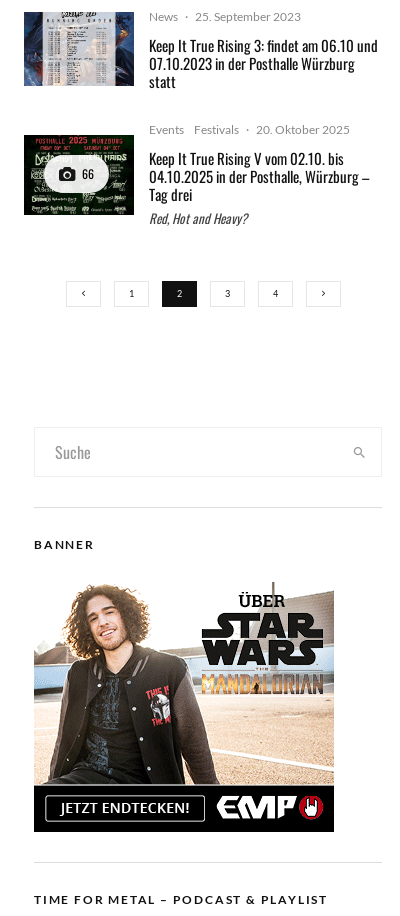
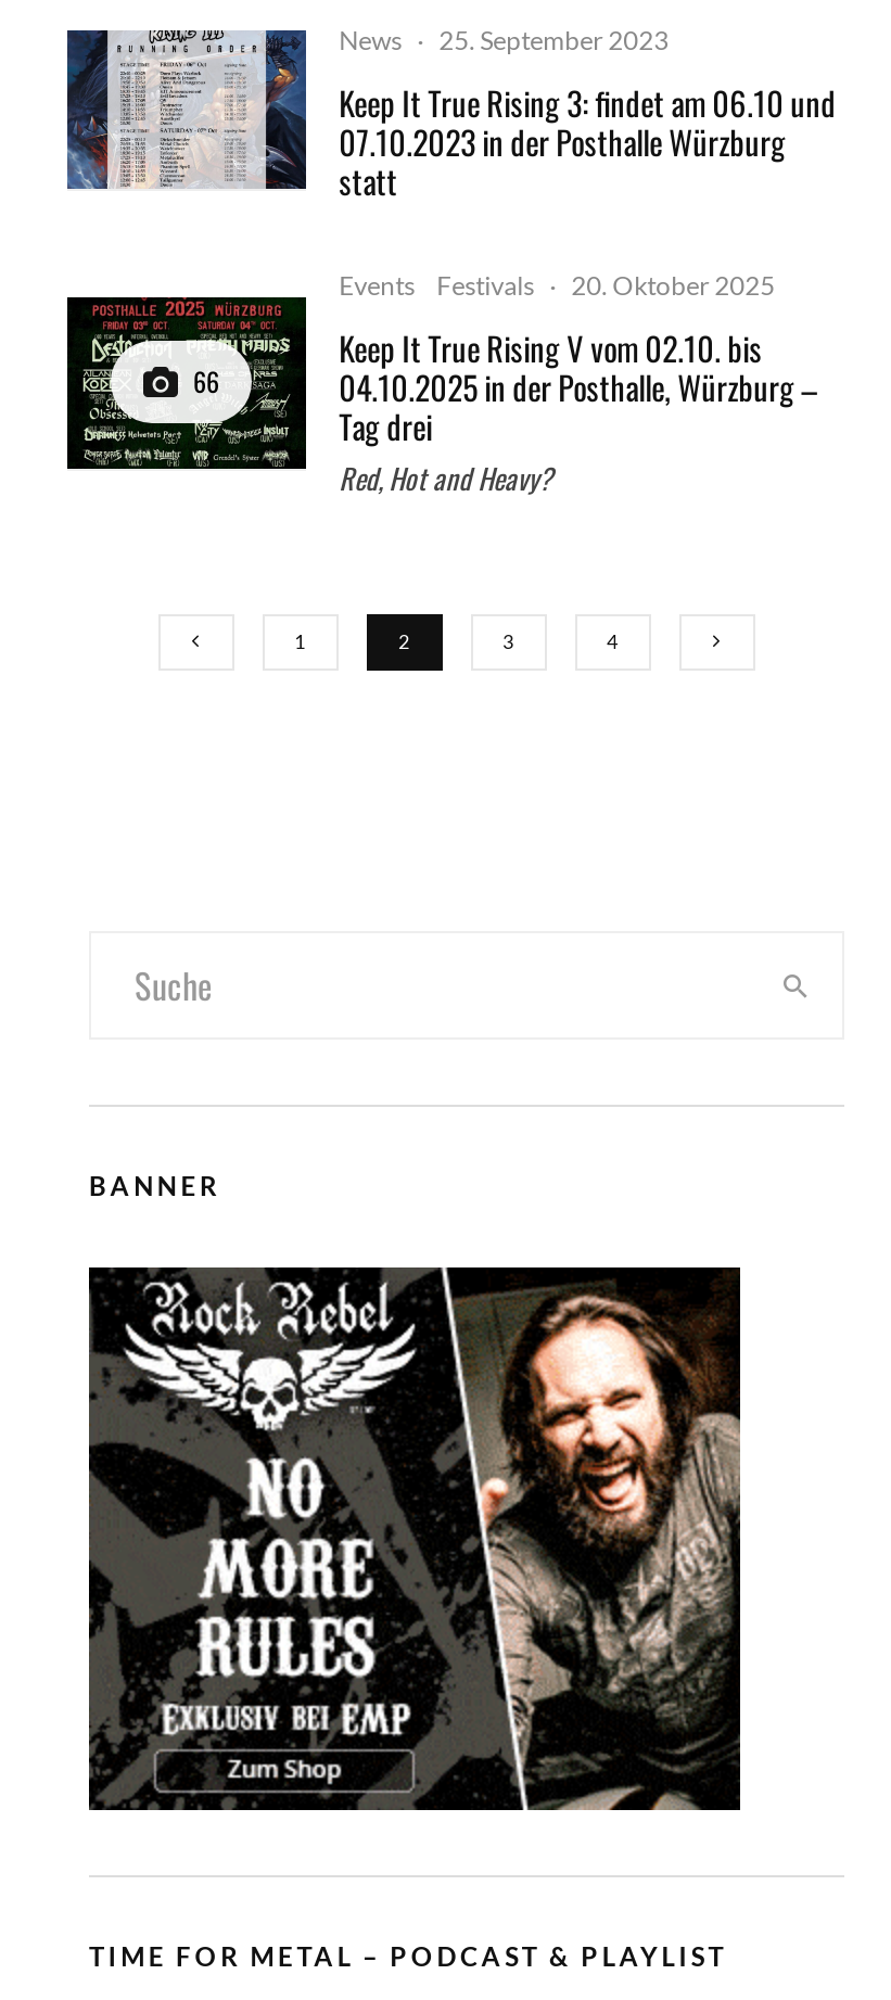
[34,582,335,832] [image] -> [87,1265,742,1812] [image]

